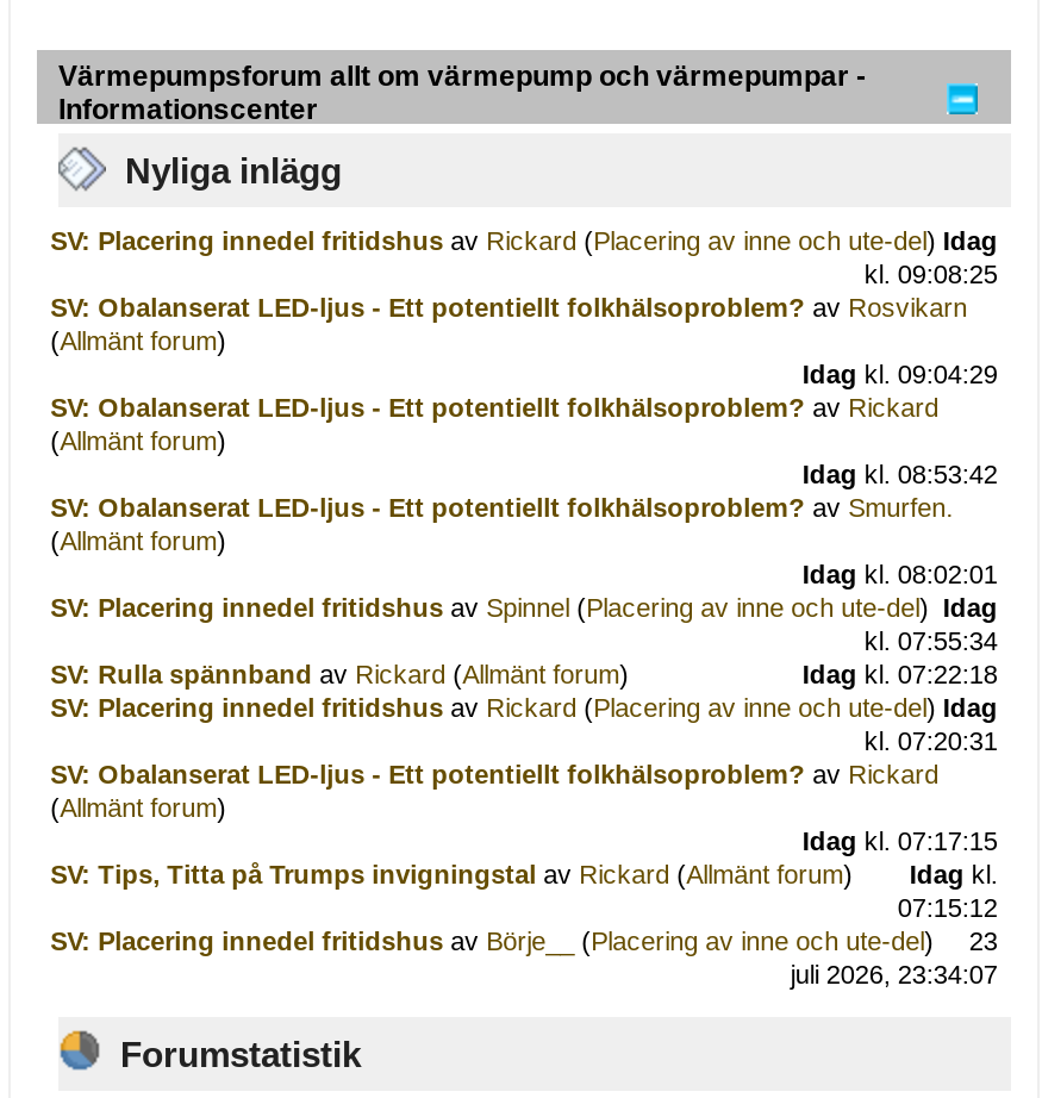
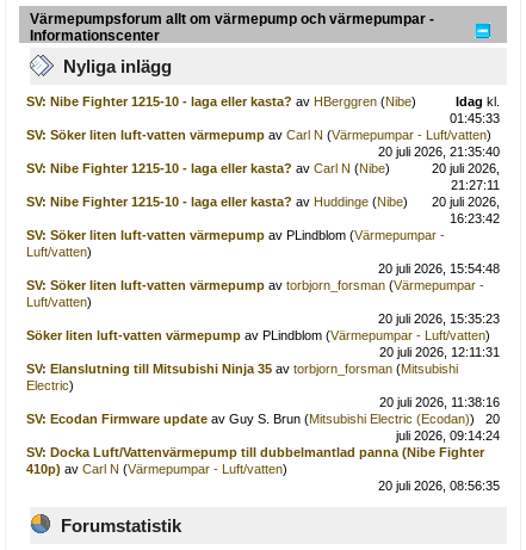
[50,226,998,888] SV: Placering innedel fritidshus av Rickard (Placering av inne och ute-del) Idag | kl. 09:08:25 | SV: Obalanserat LED-ljus - Ett potentiellt folkhälsoproblem? av Rosvikarn | (Allmänt forum) | Idag kl. 09:04:29 | SV: Obalanserat LED-ljus - Ett potentiellt folkhälsoproblem? av Rickard | (Allmänt forum) | Idag kl. 08:53:42 | SV: Obalanserat LED-ljus - Ett potentiellt folkhälsoproblem? av Smurfen. | (Allmänt forum) | Idag kl. 08:02:01 | SV: Placering innedel fritidshus av Spinnel (Placering av inne och ute-del) Idag | kl. 07:55:34 | SV: Rulla spännband av Rickard (Allmänt forum) | Idag kl. 07:22:18 | SV: Placering innedel fritidshus av Rickard (Placering av inne och ute-del) Idag | kl. 07:20:31 | SV: Obalanserat LED-ljus - Ett potentiellt folkhälsoproblem? av Rickard | (Allmänt forum) | Idag kl. 07:17:15 | SV: Tips, Titta på Trumps invigningstal av Rickard (Allmänt forum) -> [26,94,416,108] SV: Nibe Fighter 1215-10 - laga eller kasta? av HBerggren (Nibe)
moved [910,859,998,888] -> [456,94,500,108]: Idag kl.
[50,892,998,988] 07:15:12 | SV: Placering innedel fritidshus av Börje__ (Placering av inne och ute-del) | 23 | juli 2026, 23:34:07 -> [26,111,500,492] 01:45:33 | SV: Söker liten luft-vatten värmepump av Carl N (Värmepumpar - Luft/vatten) | 20 juli 2026, 21:35:40 | SV: Nibe Fighter 1215-10 - laga eller kasta? av Carl N (Nibe) | 20 juli 2026, | 21:27:11 | SV: Nibe Fighter 1215-10 - laga eller kasta? av Huddinge (Nibe) | 20 juli 2026, | 16:23:42 | SV: Söker liten luft-vatten värmepump av PLindblom (Värmepumpar - | Luft/vatten) | 20 juli 2026, 15:54:48 | SV: Söker liten luft-vatten värmepump av torbjorn_forsman (Värmepumpar - | Luft/vatten) | 20 juli 2026, 15:35:23 | Söker liten luft-vatten värmepump av PLindblom (Värmepumpar - Luft/vatten) | 20 juli 2026, 12:11:31 | SV: Elanslutning till Mitsubishi Ninja 35 av torbjorn_forsman (Mitsubishi | Electric) | 20 juli 2026, 11:38:16 | SV: Ecodan Firmware update av Guy S. Brun (Mitsubishi Electric (Ecodan)) | 20 | juli 2026, 09:14:24 | SV: Docka Luft/Vattenvärmepump till dubbelmantlad panna (Nibe Fighter | 410p) av Carl N (Värmepumpar - Luft/vatten) | 20 juli 2026, 08:56:35

